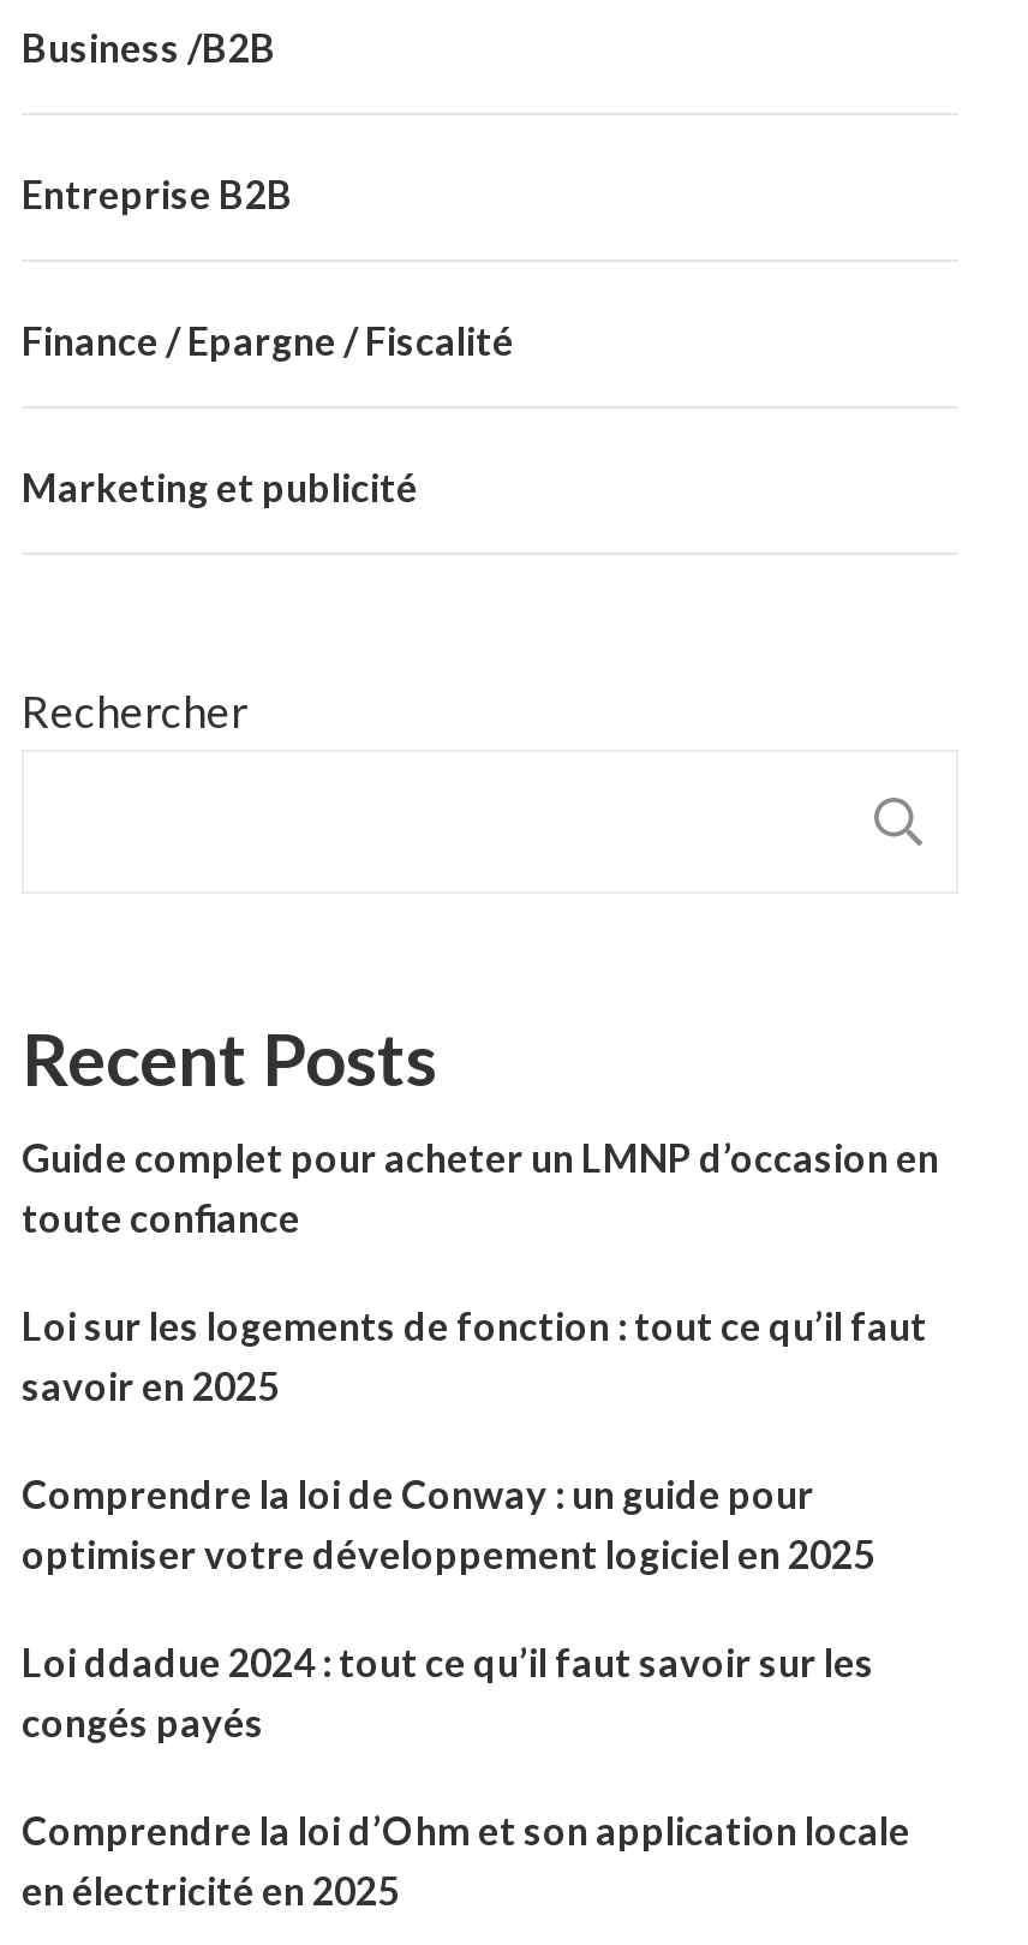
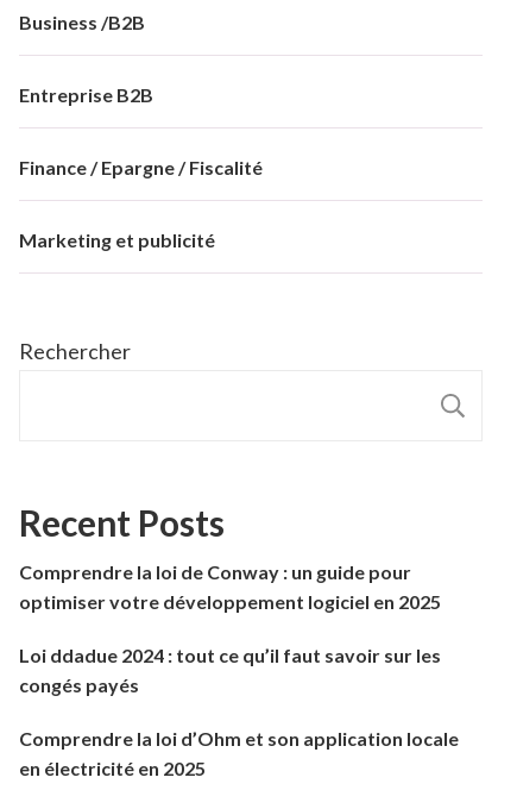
[22,1135,939,1409] Guide complet pour acheter un LMNP d’occasion en | toute confiance | Loi sur les logements de fonction : tout ce qu’il faut | savoir en 2025 -> none

